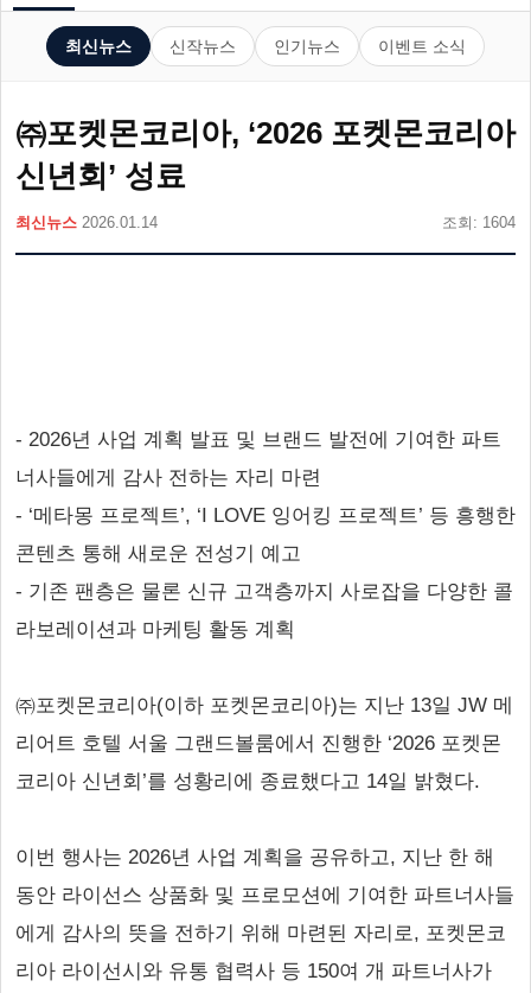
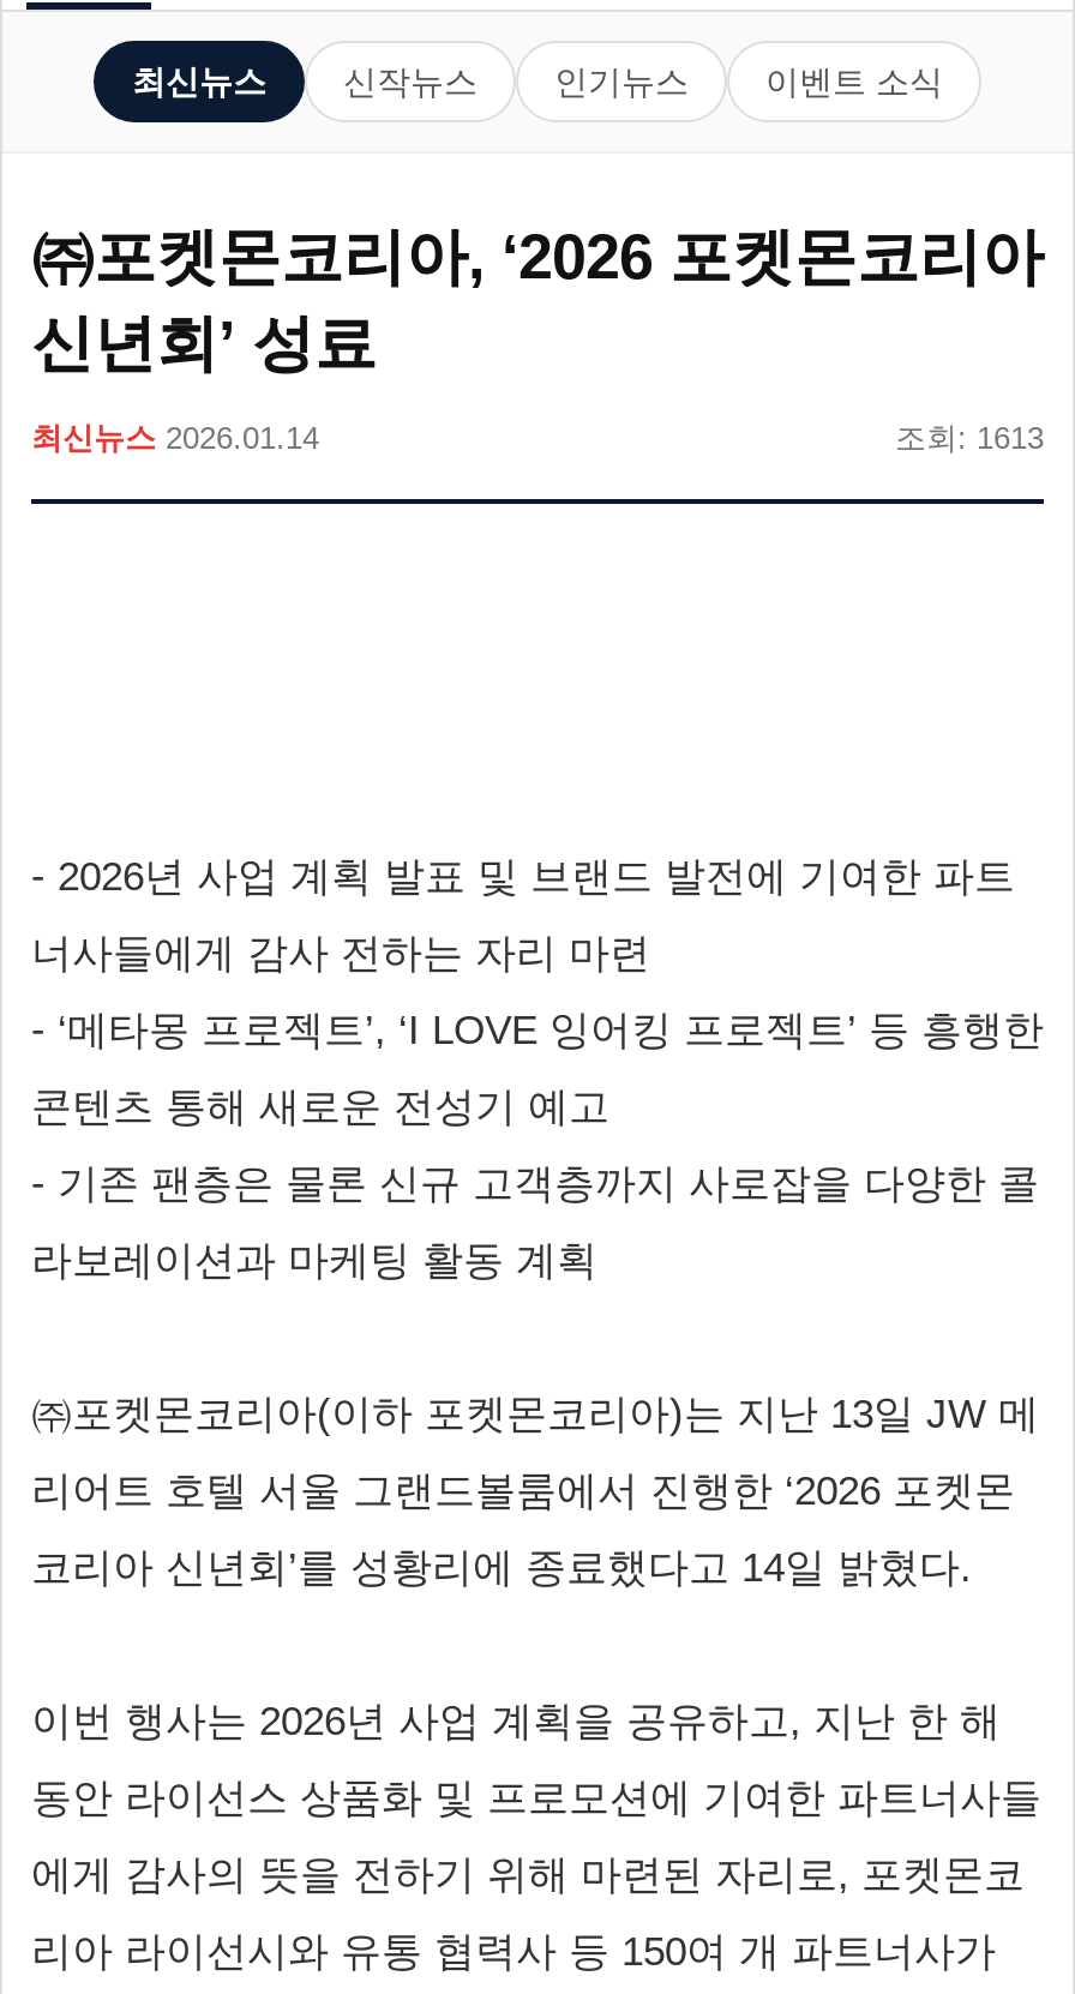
[442,214,516,231] 조회: 1604 -> [895,420,1044,456] 조회: 1613

